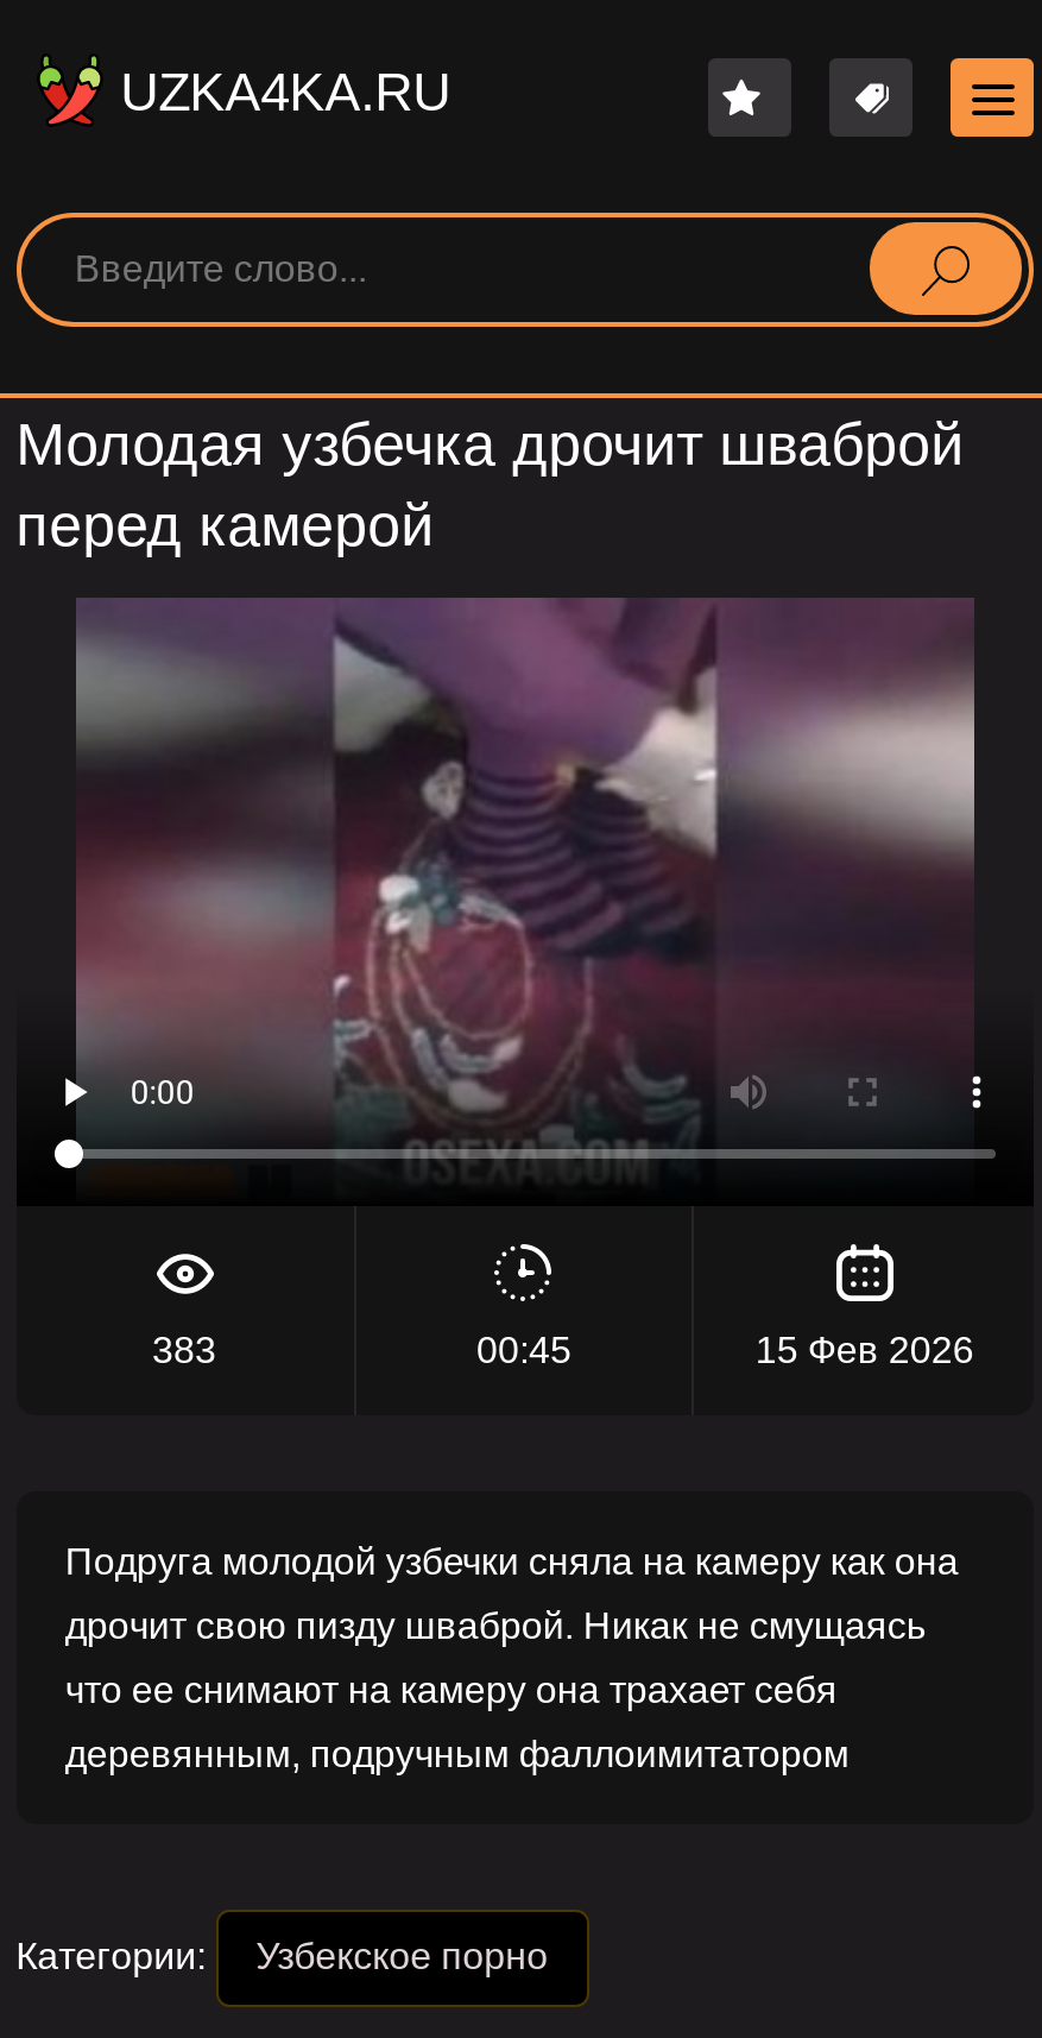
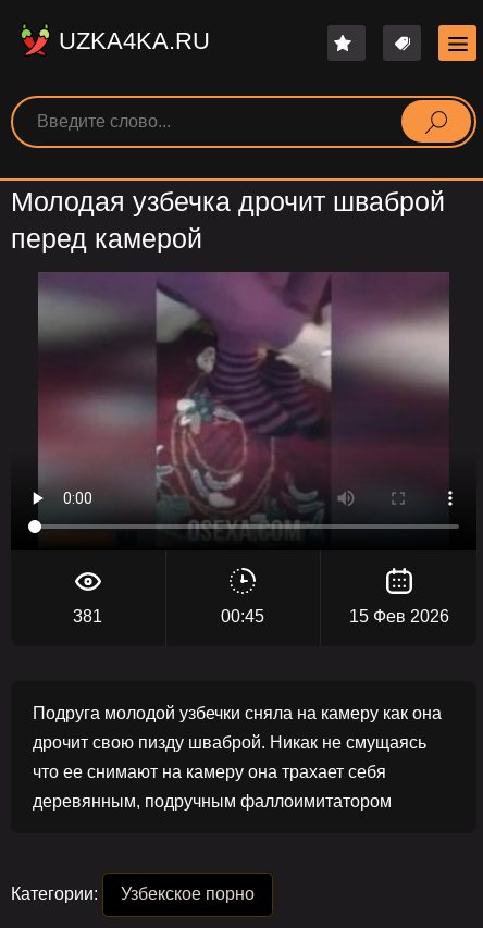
[152,1329,216,1369] 383 -> [73,607,102,625] 381

